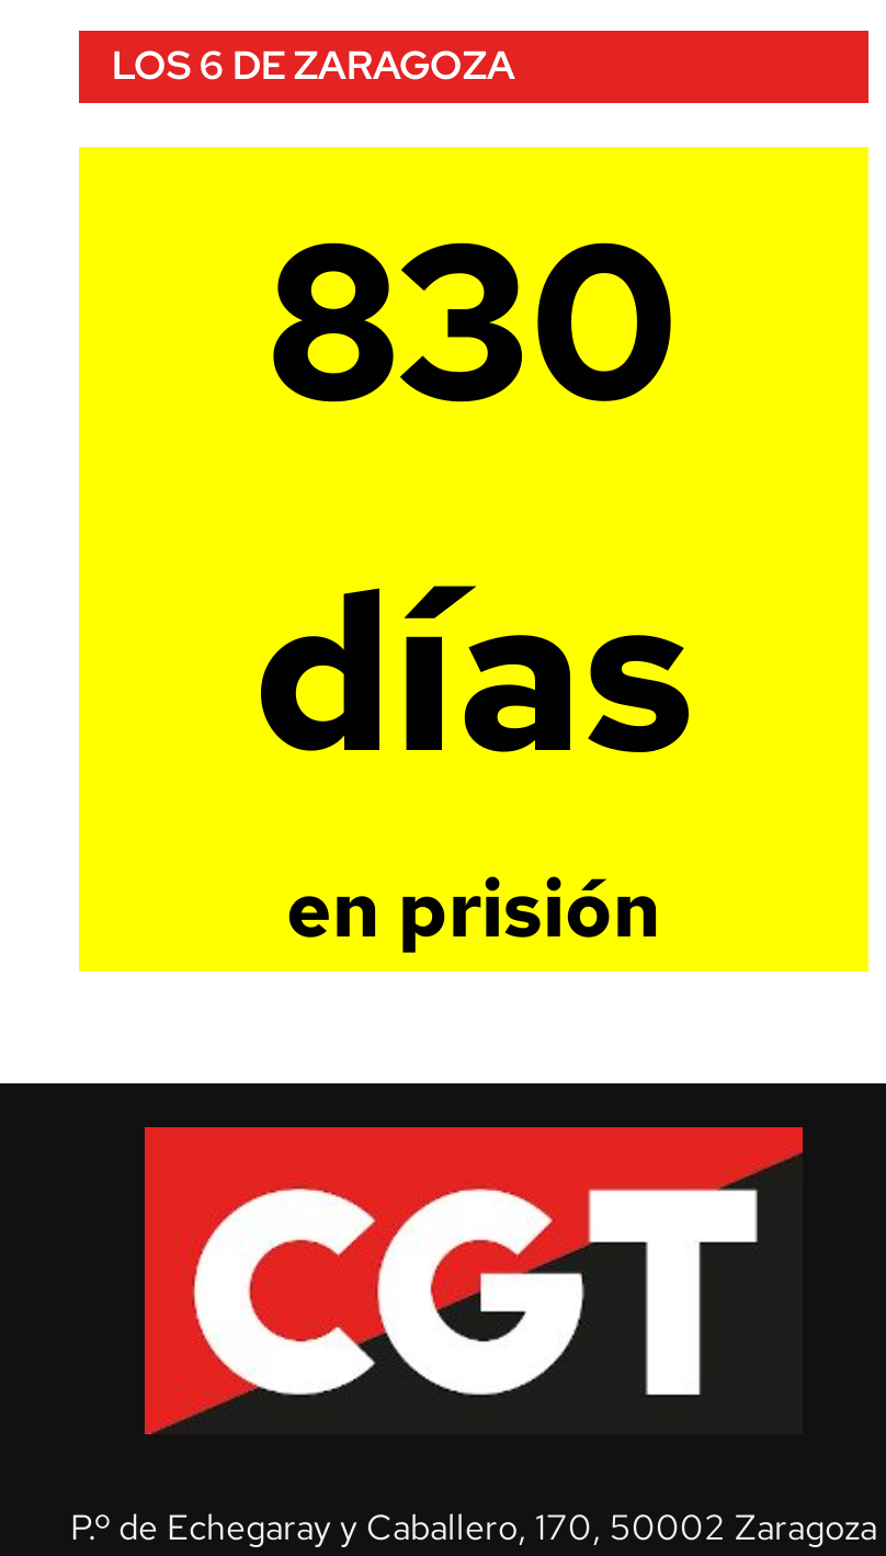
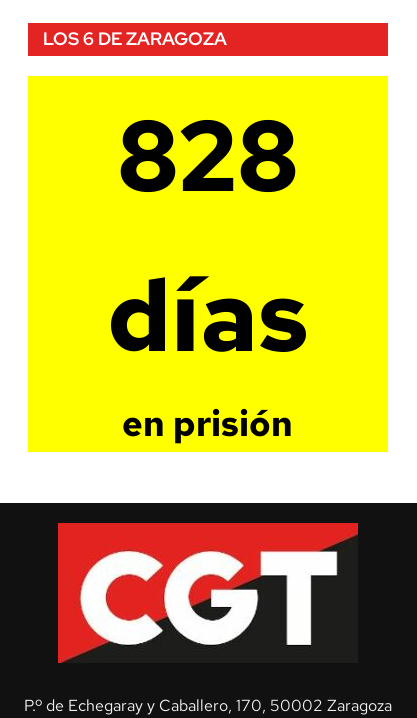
[268,175,680,467] 830 -> [118,89,298,222] 828

